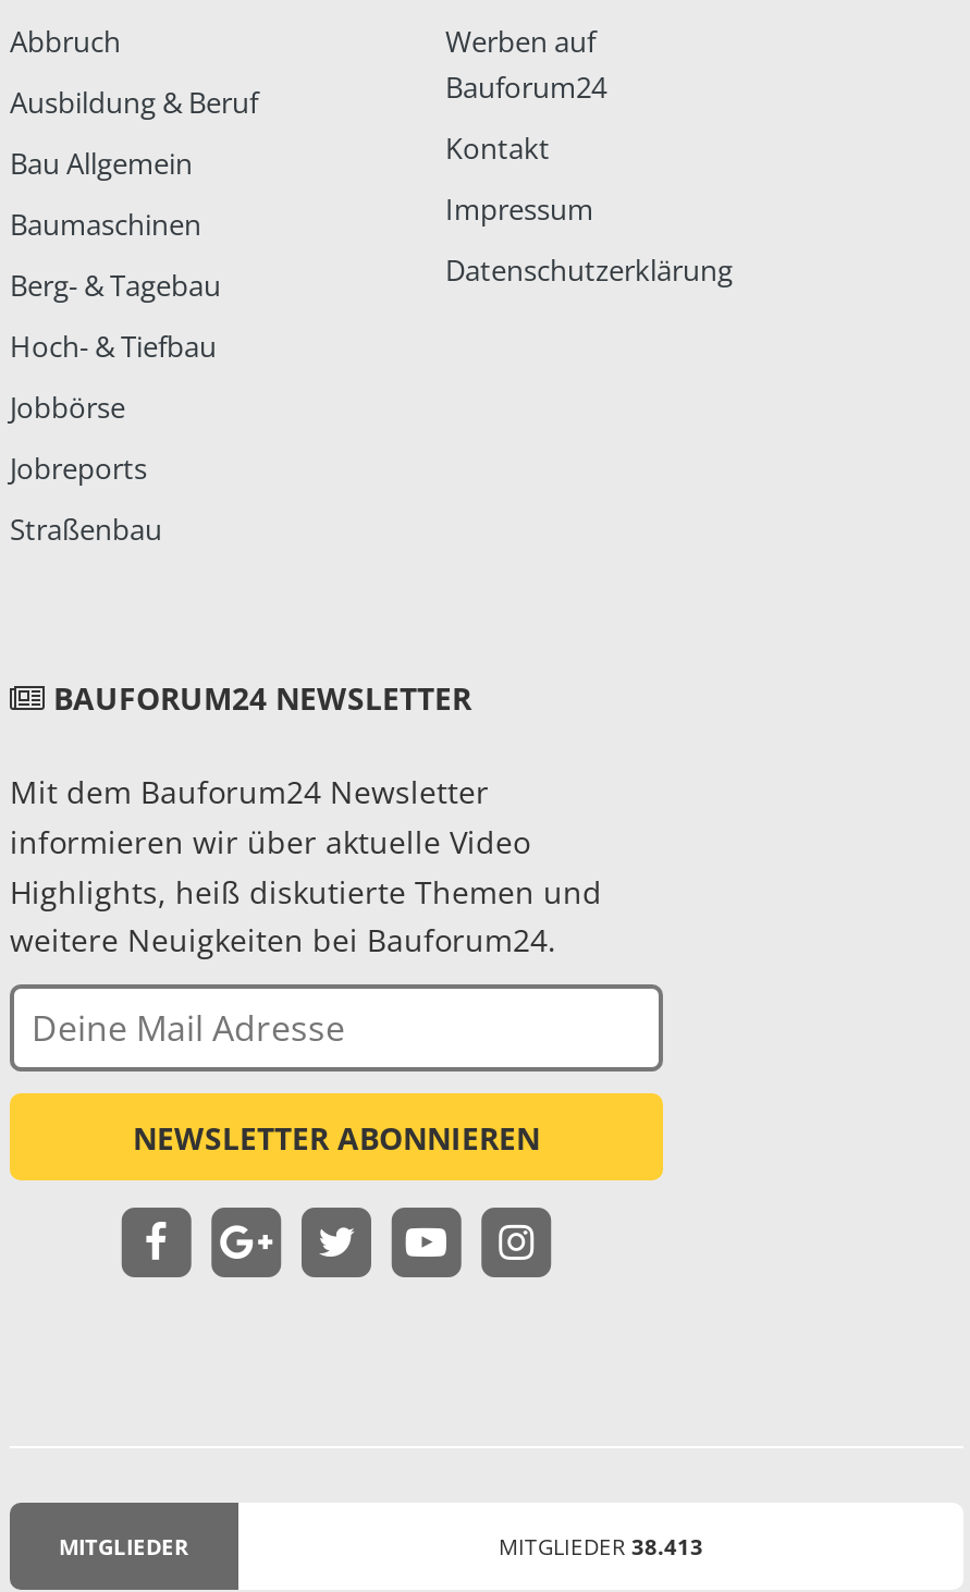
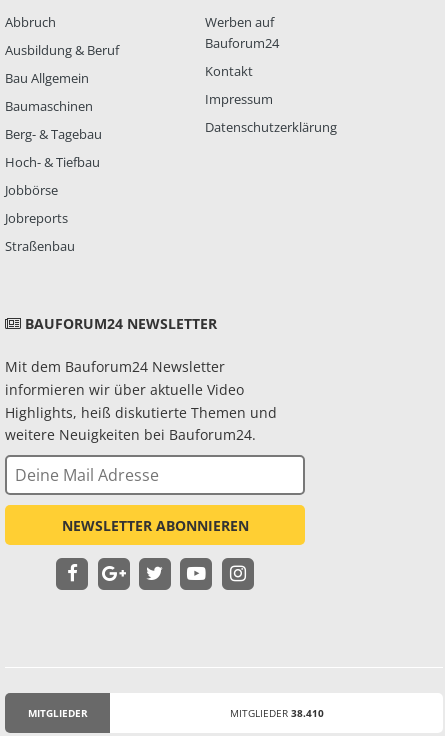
[499,1532,703,1562] MITGLIEDER 38.413 -> [229,706,323,720] MITGLIEDER 38.410

